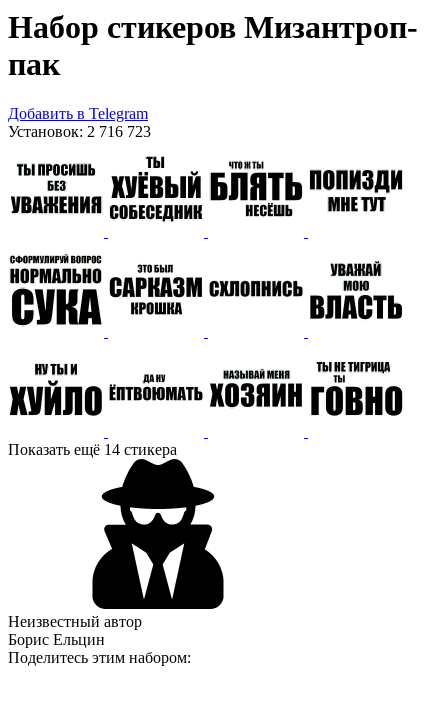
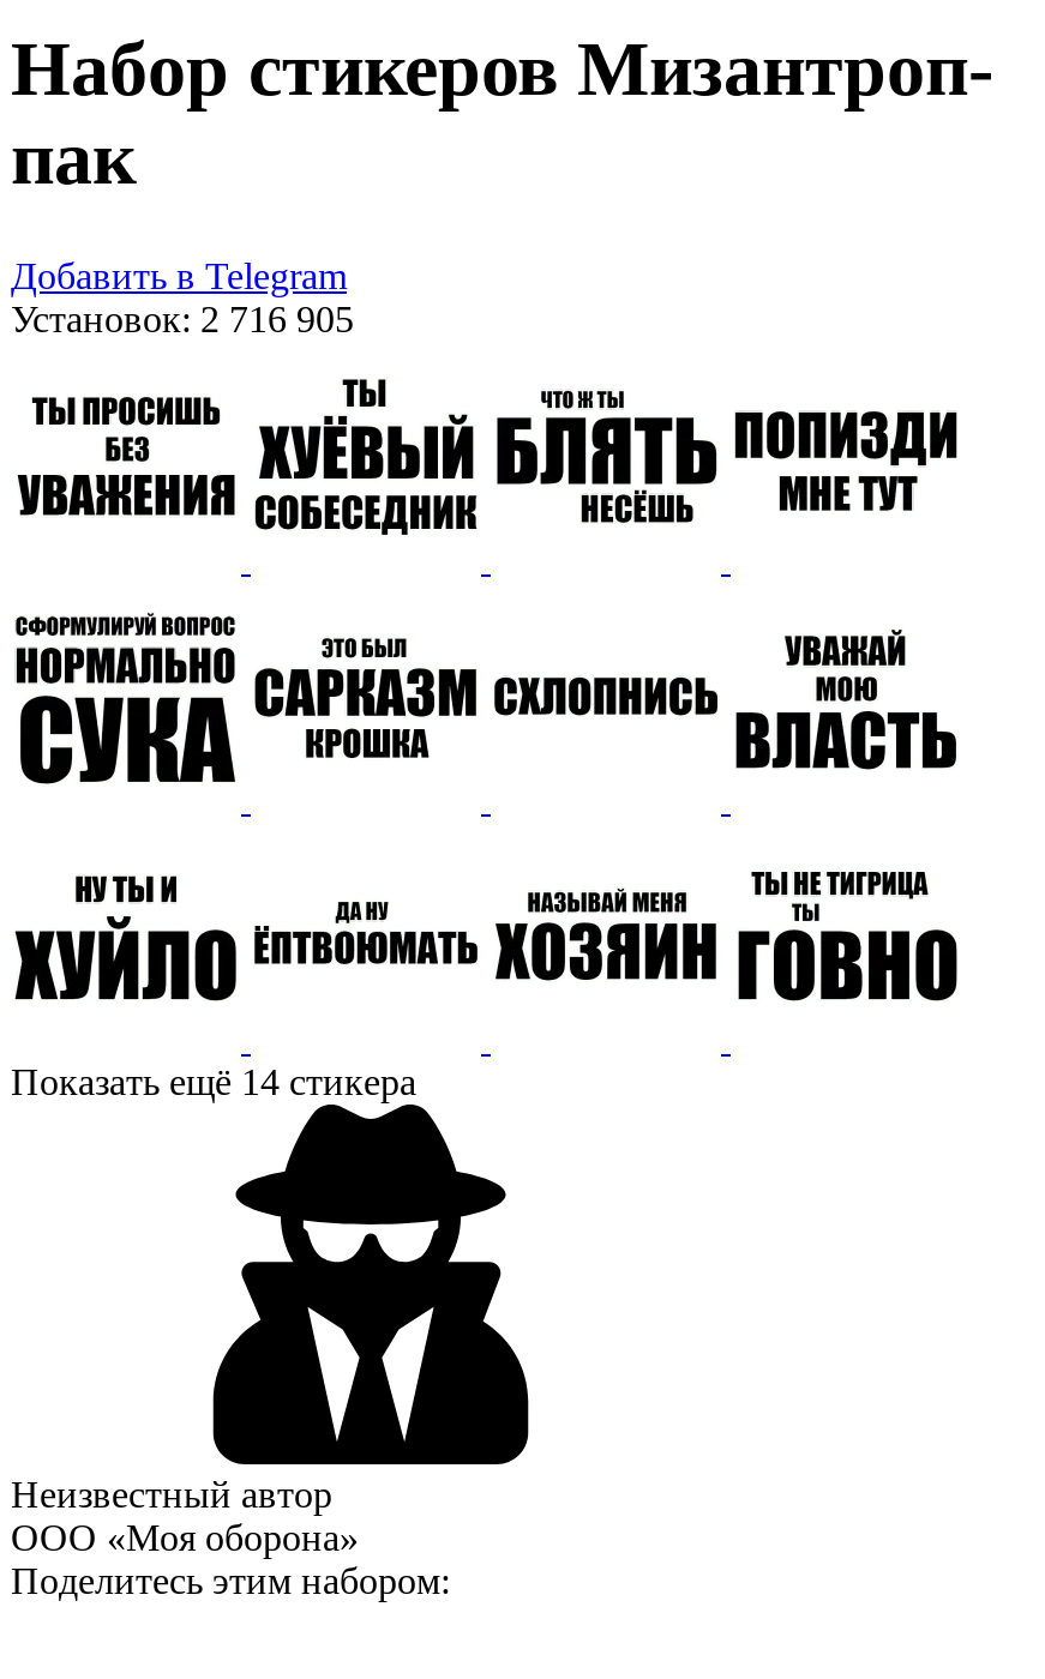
[8,123,151,140] Установок: 2 716 723 -> [11,298,354,339] Установок: 2 716 905
[8,631,105,648] Борис Ельцин -> [11,1517,359,1558] ООО «Моя оборона»

